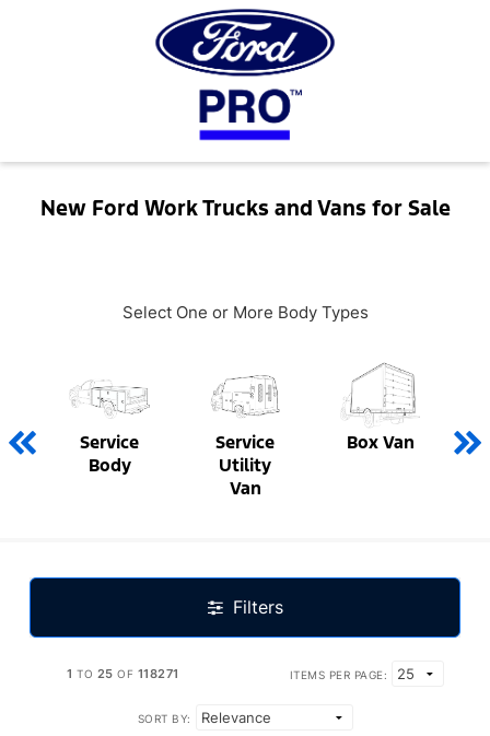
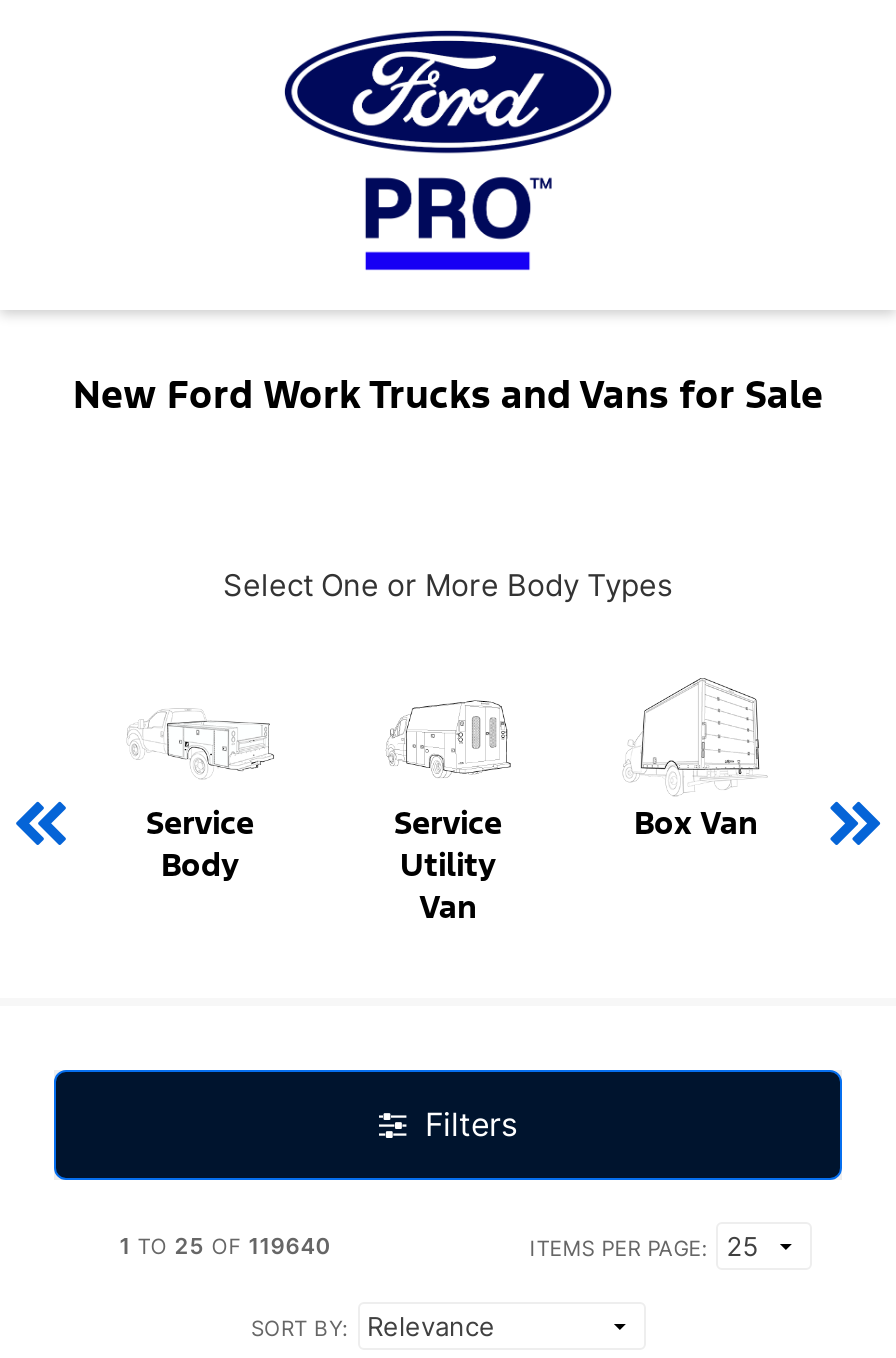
[67,666,179,682] 1 TO 25 OF 118271 -> [120,1233,330,1261] 1 TO 25 OF 119640

